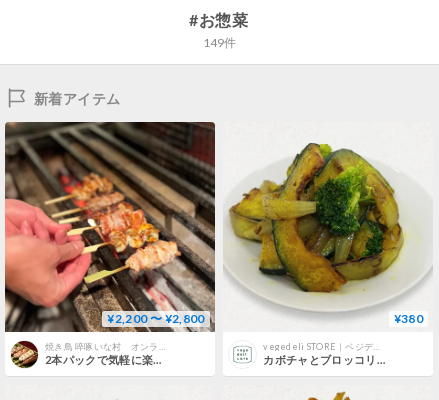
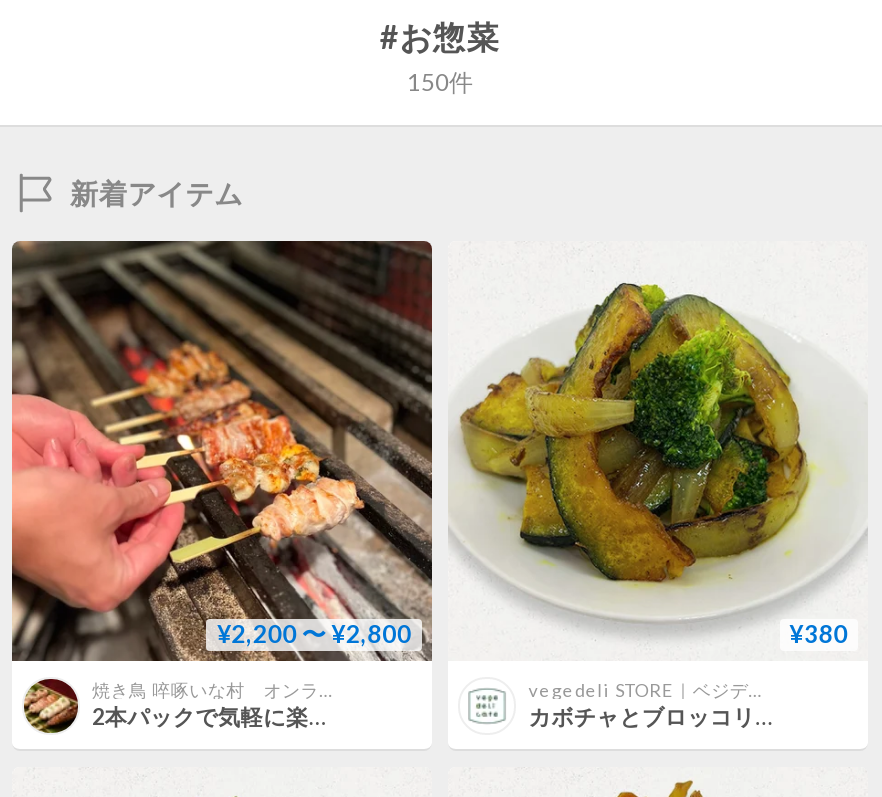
[202,35,235,50] 149件 -> [407,67,473,97] 150件

